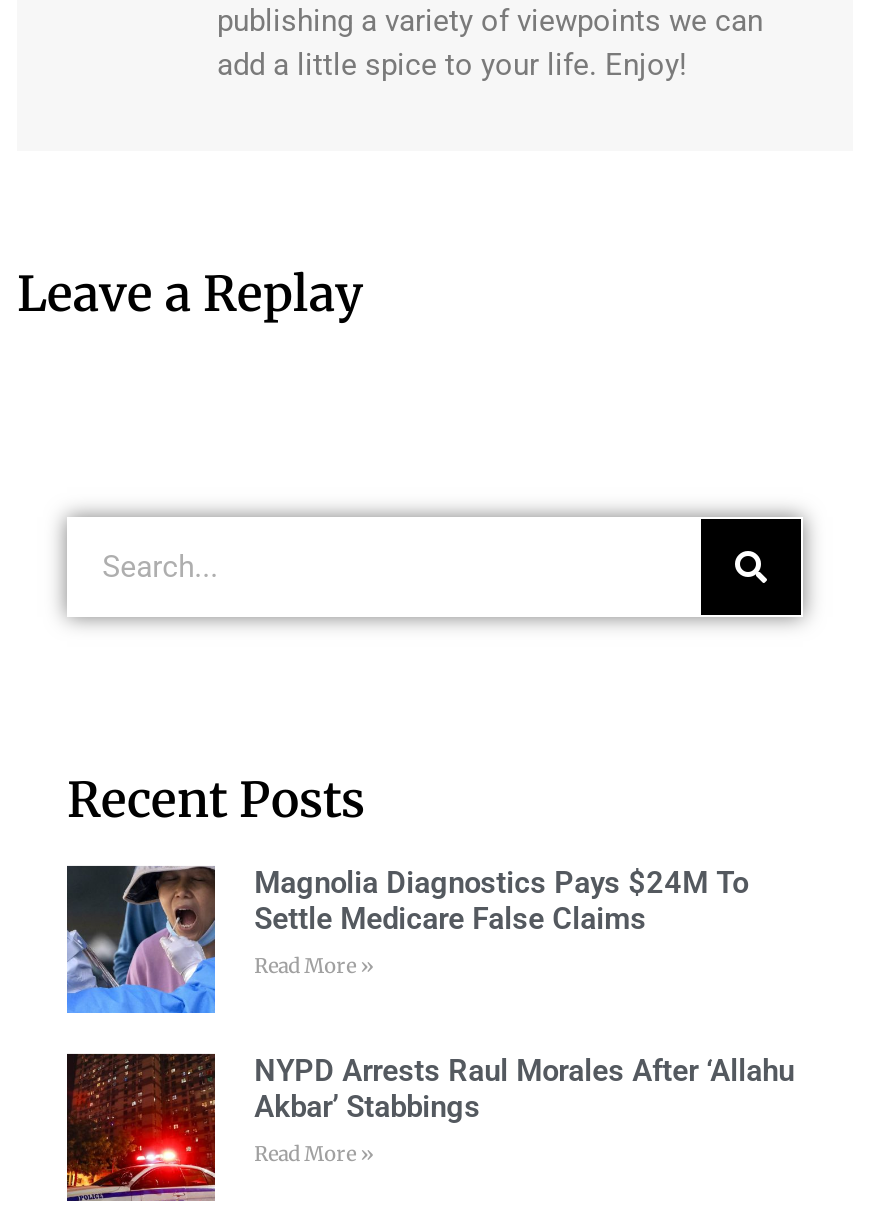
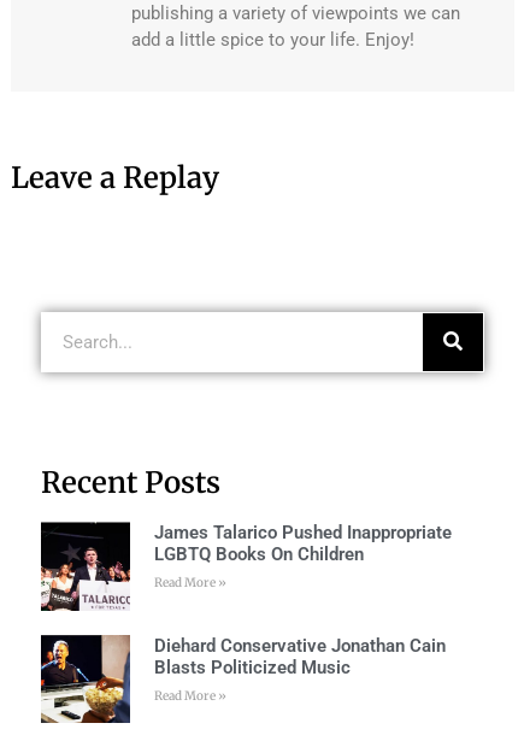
[65,866,748,1014] [image] | Magnolia Diagnostics Pays $24M To | Settle Medicare False Claims -> [40,522,451,612] [image] | James Talarico Pushed Inappropriate | LGBTQ Books On Children
[65,1053,794,1202] [image] | NYPD Arrests Raul Morales After ‘Allahu | Akbar’ Stabbings -> [40,634,445,724] [image] | Diehard Conservative Jonathan Cain | Blasts Politicized Music

